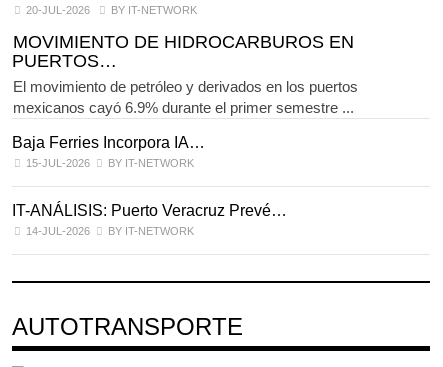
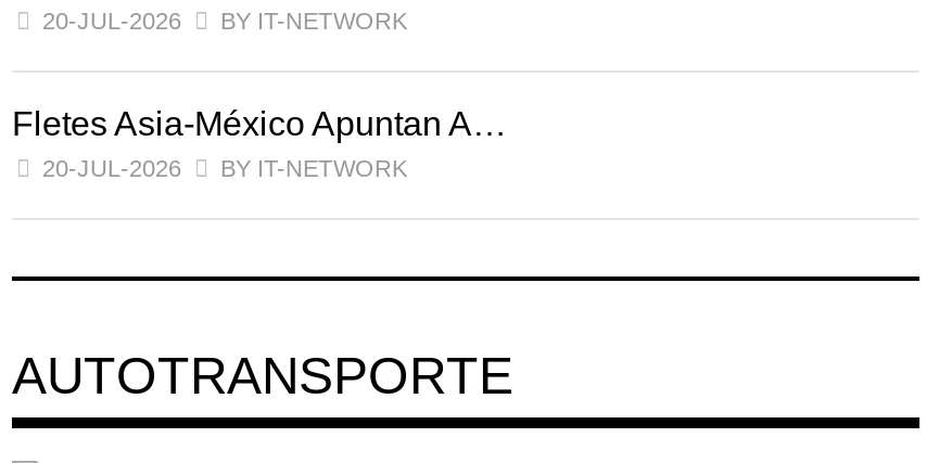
[12,32,358,237] MOVIMIENTO DE HIDROCARBUROS EN | PUERTOS… | El movimiento de petróleo y derivados en los puertos | mexicanos cayó 6.9% durante el primer semestre ... | Baja Ferries Incorpora IA… | 15-JUL-2026 | BY IT-NETWORK | IT-ANÁLISIS: Puerto Veracruz Prevé… | 14-JUL-2026 -> [12,105,507,181] Fletes Asia-México Apuntan A… | 20-JUL-2026

